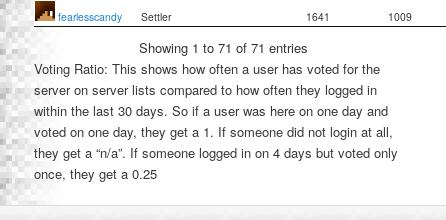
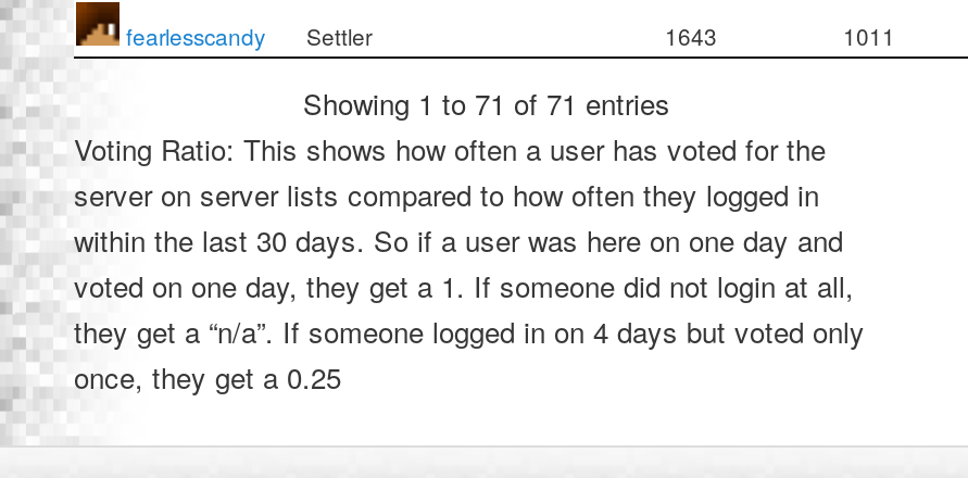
[306,9,330,24] 1641 -> [665,20,717,53] 1643
[388,9,412,24] 1009 -> [843,20,895,53] 1011

